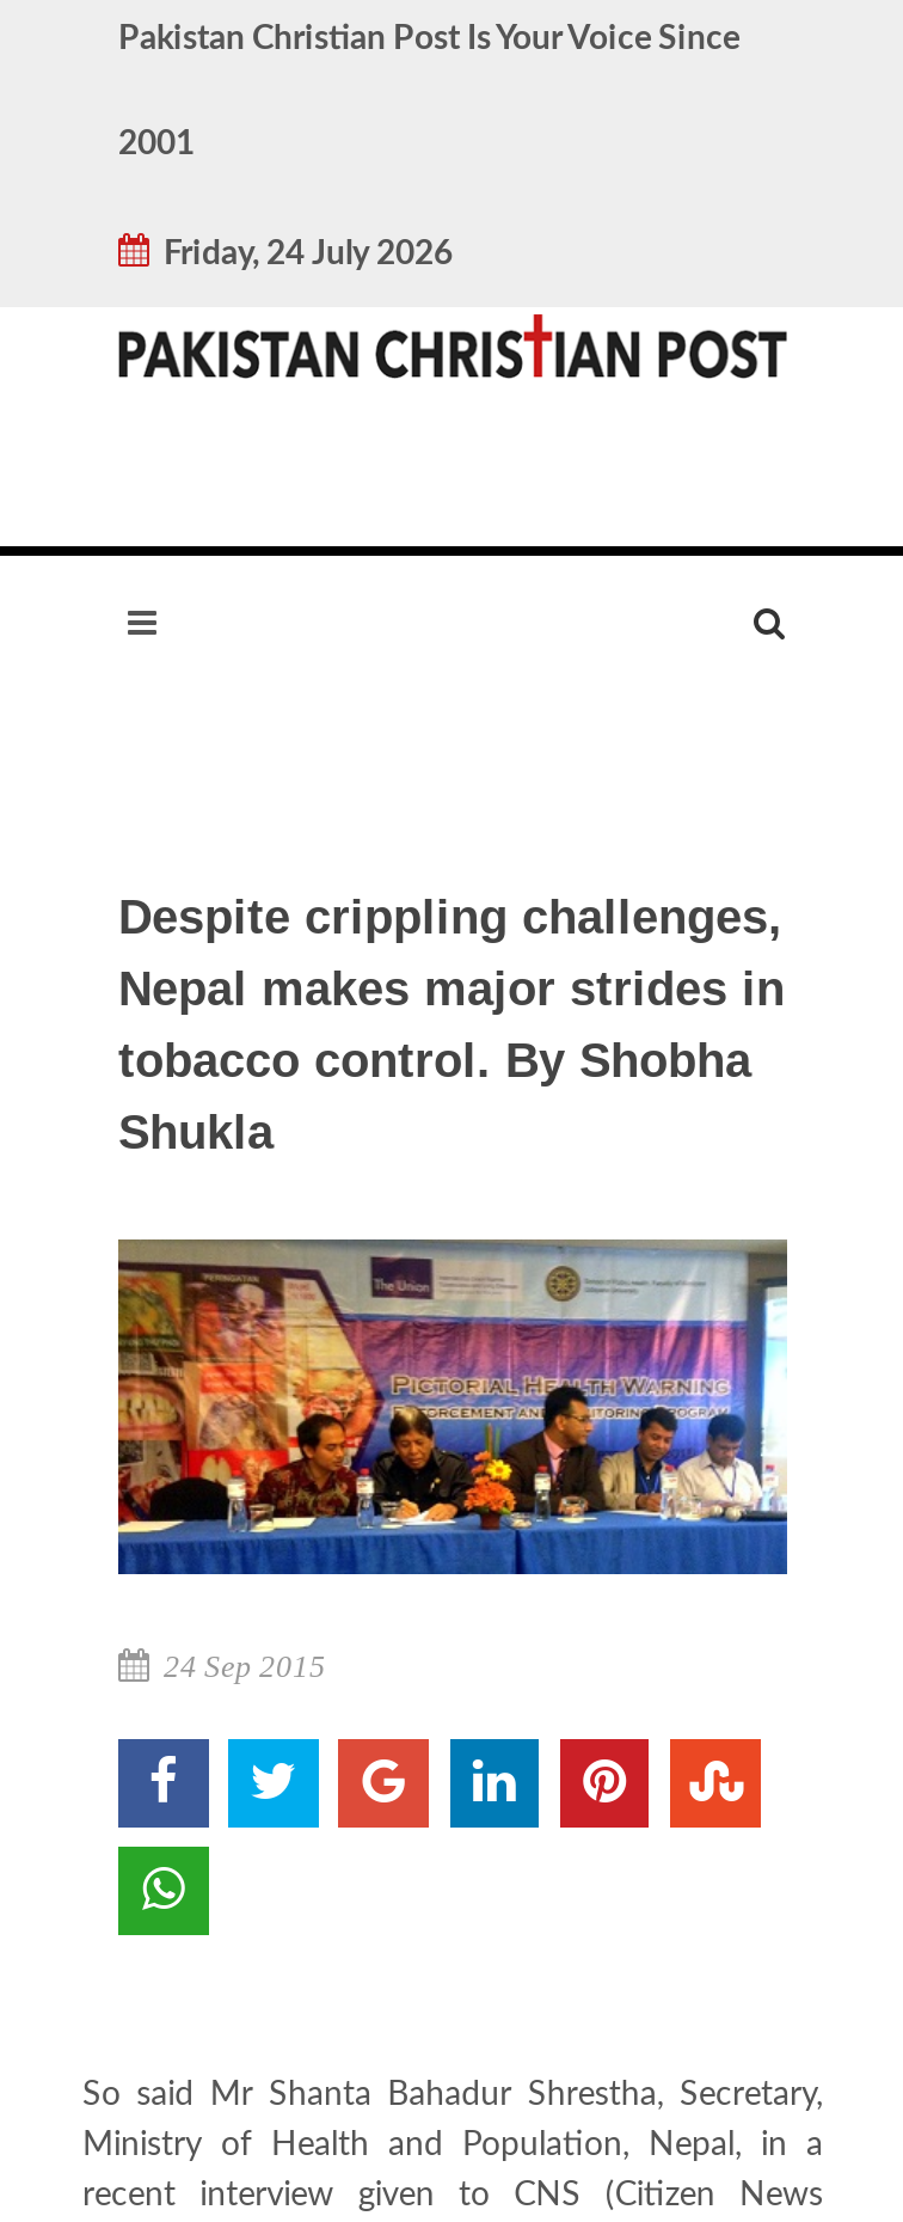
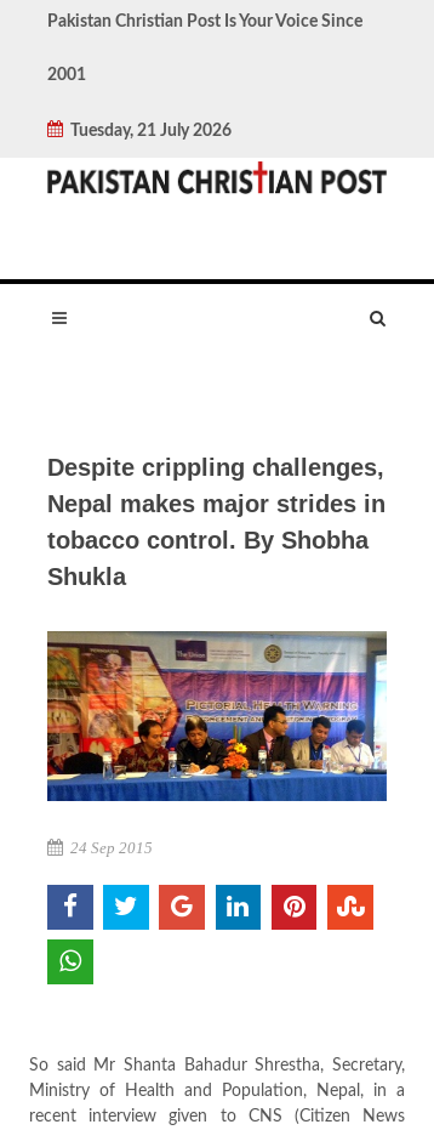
[149,238,453,271] Friday, 24 July 2026 -> [63,123,232,140] Tuesday, 21 July 2026

